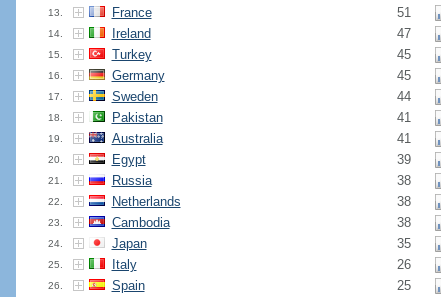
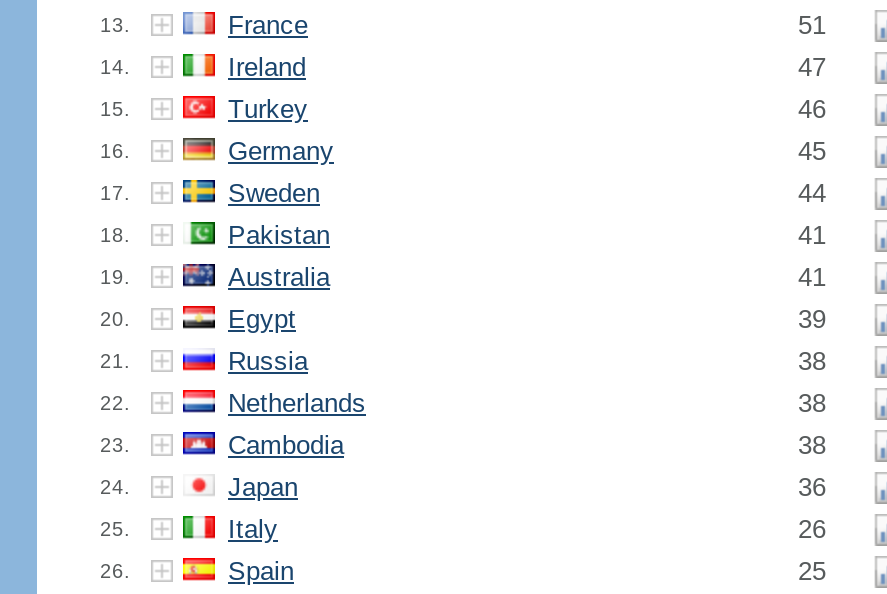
[396,47,410,62] 45 -> [798,94,826,124] 46
[396,236,410,251] 35 -> [798,472,826,502] 36

